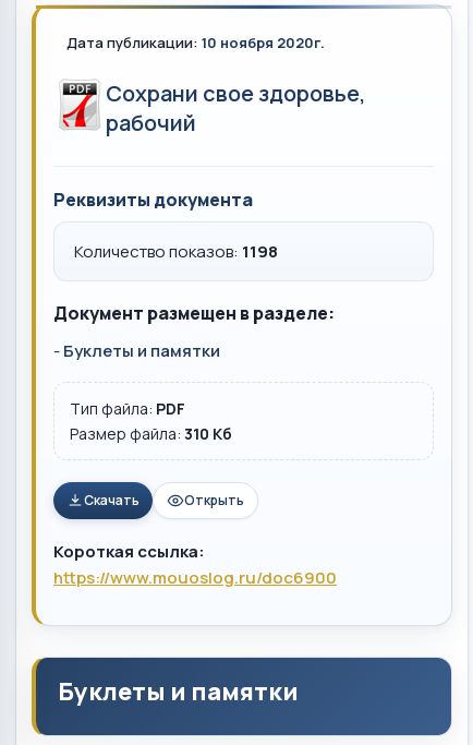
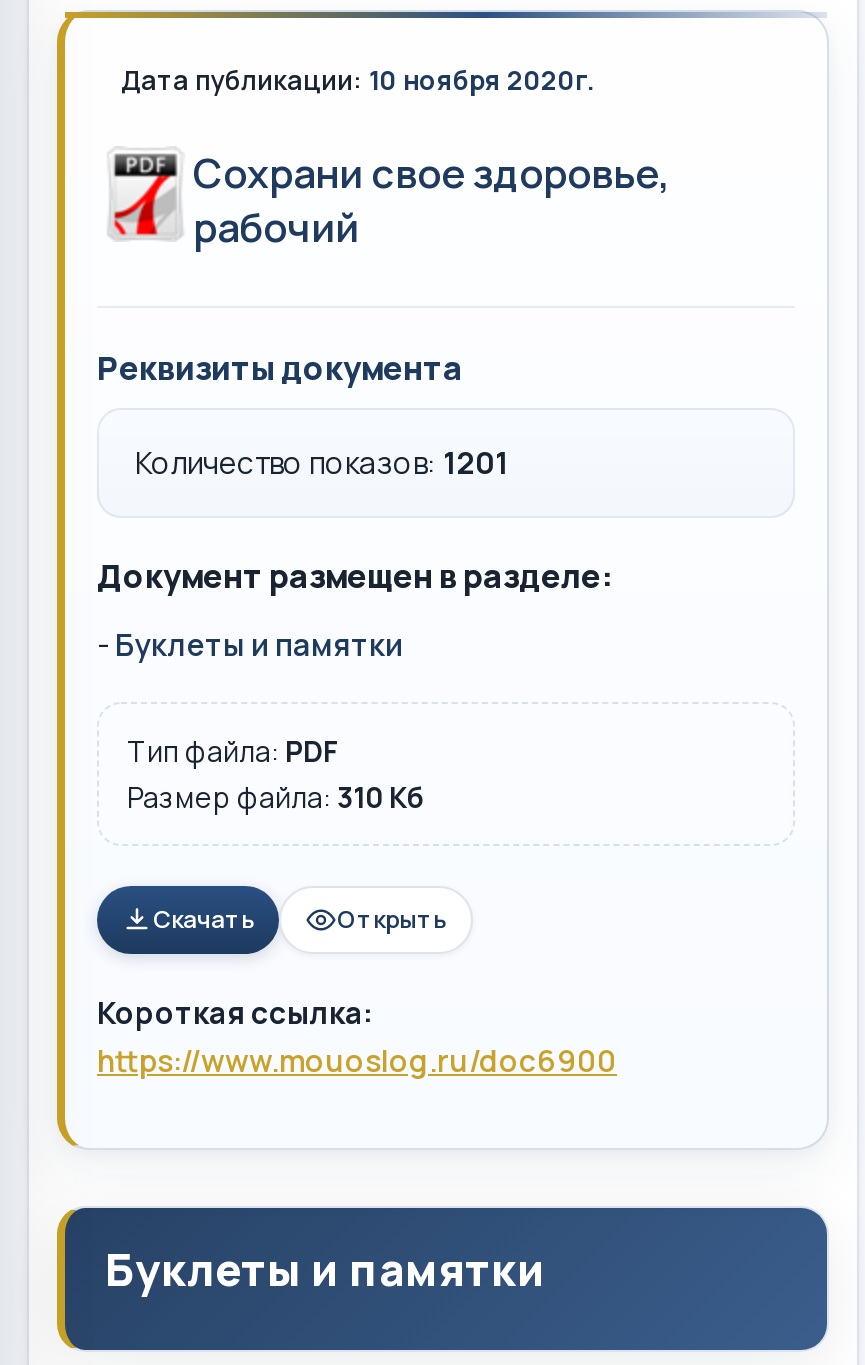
[74,240,278,263] Количество показов: 1198 -> [135,442,509,484] Количество показов: 1201

